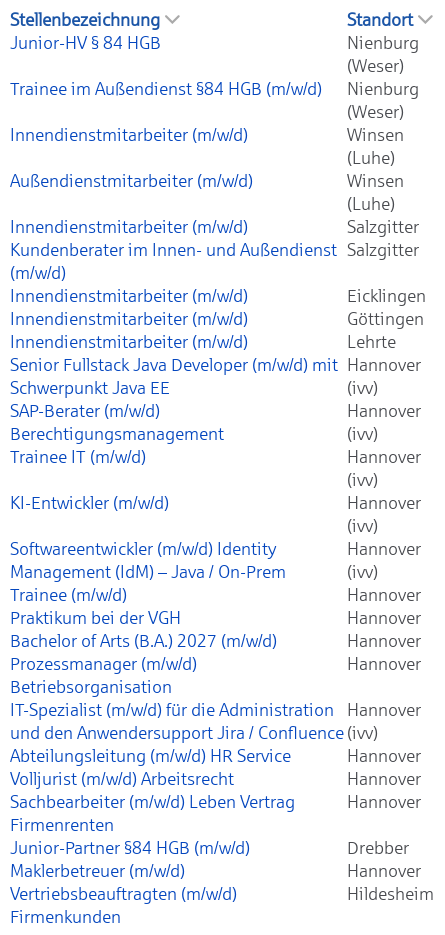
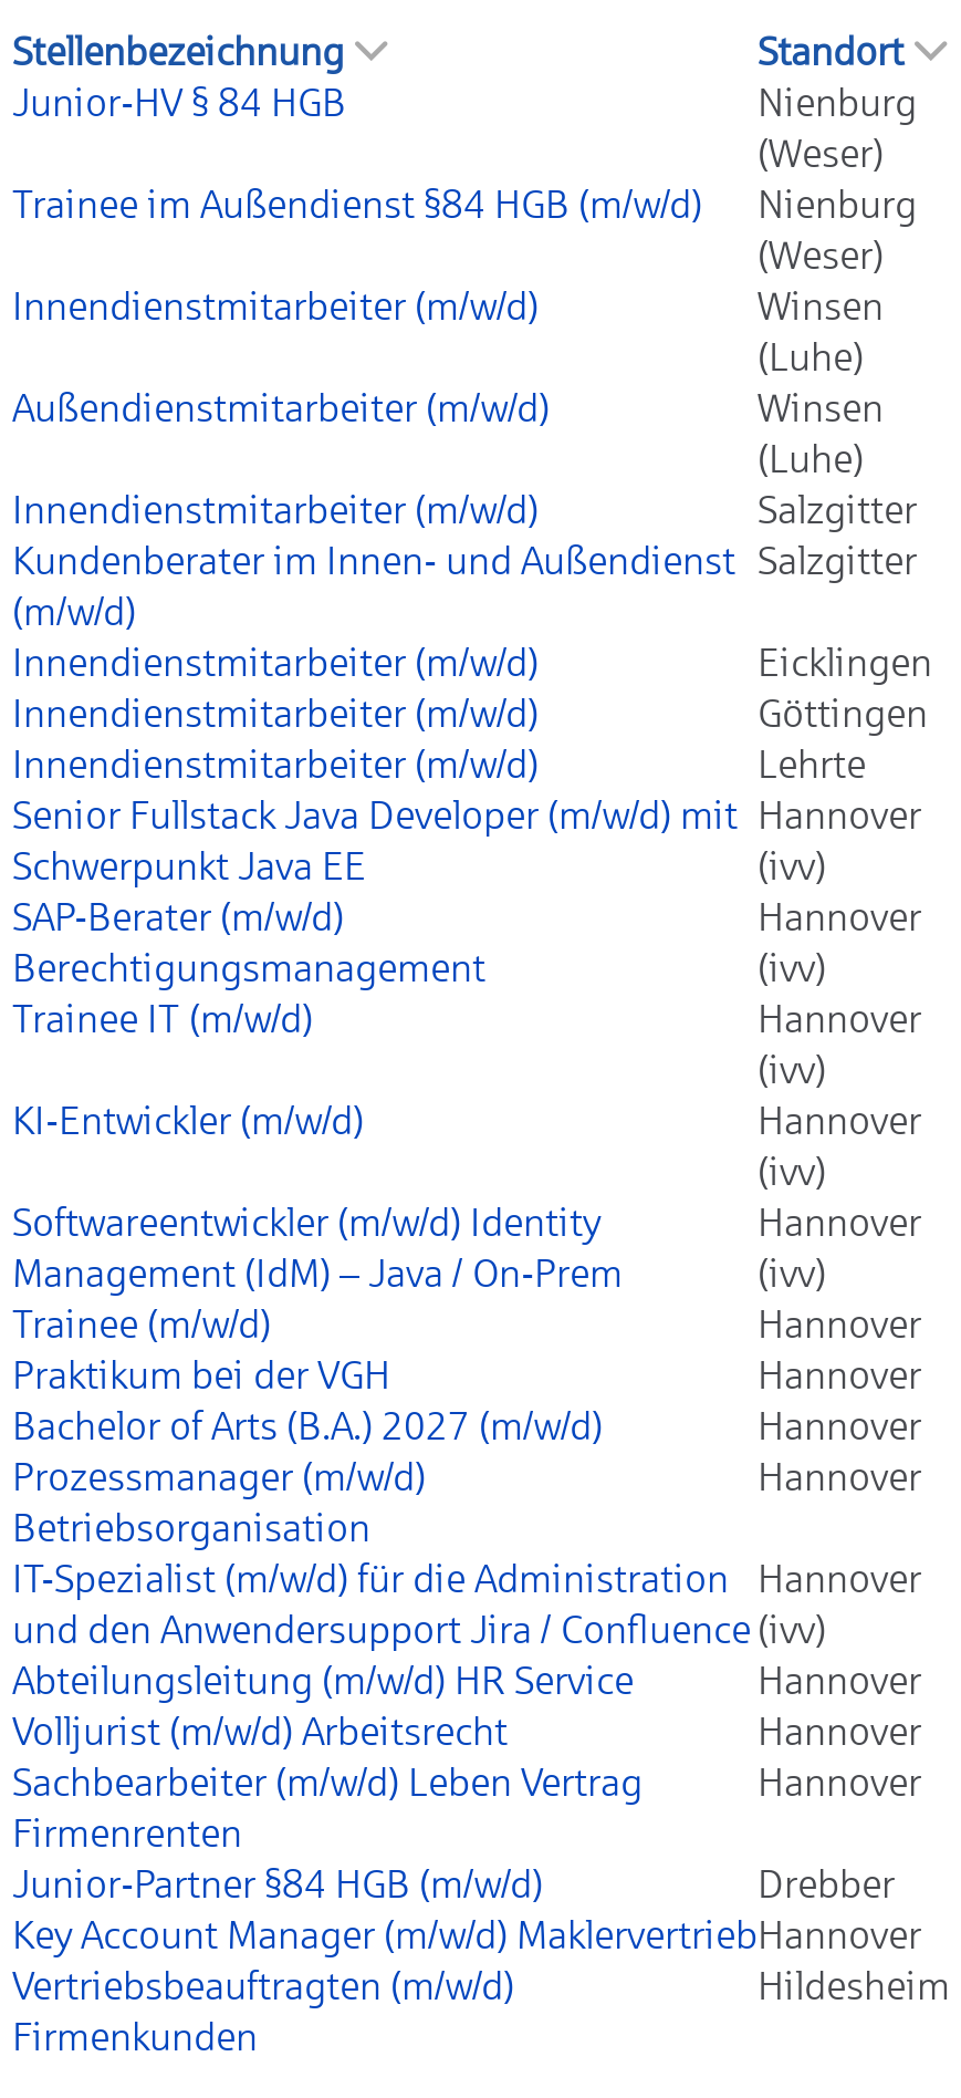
[10,861,421,881] Maklerbetreuer (m/w/d) | Hannover -> [12,1912,921,1957] Key Account Manager (m/w/d) MaklervertriebHannover

